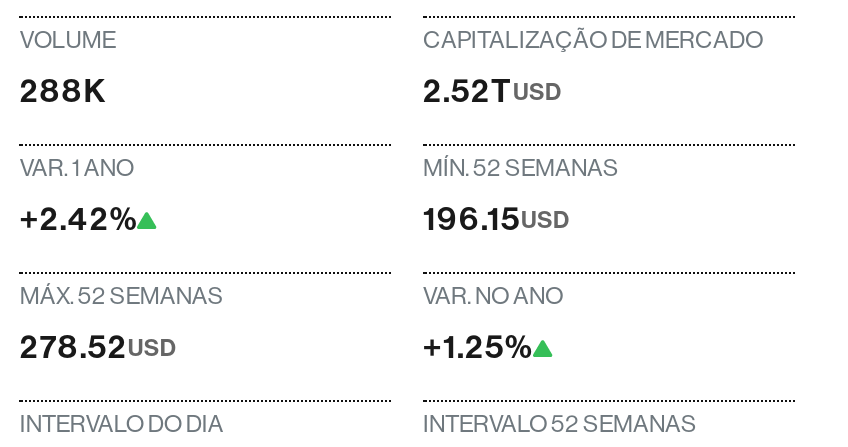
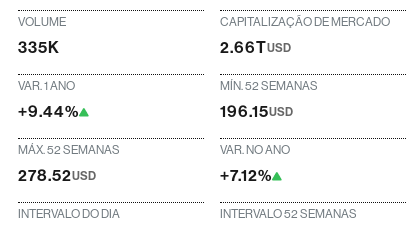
[20,72,108,110] 288K -> [18,38,60,57] 335K
[423,72,561,110] 2.52TUSD -> [220,38,291,57] 2.66TUSD
[20,200,138,238] +2.42% -> [18,102,79,121] +9.44%
[423,328,533,366] +1.25% -> [220,166,272,185] +7.12%

